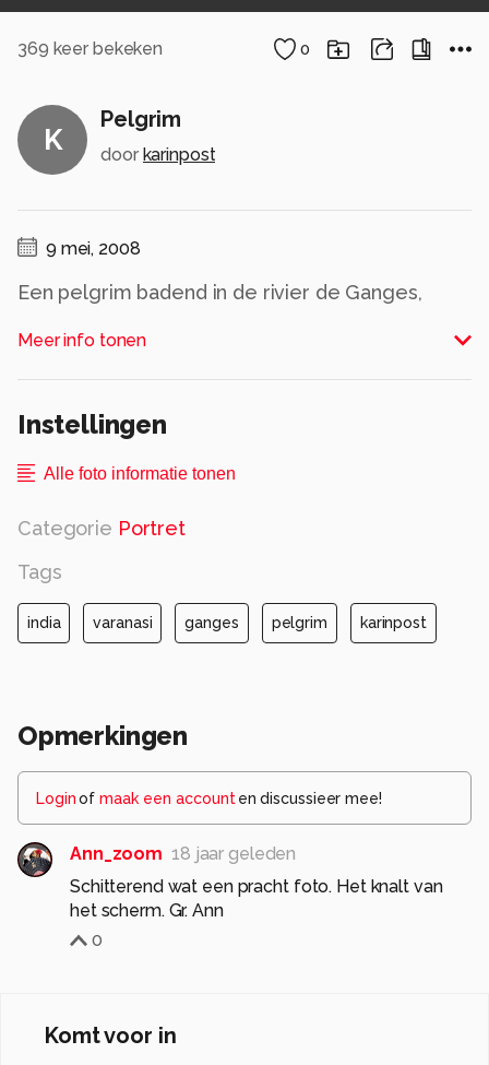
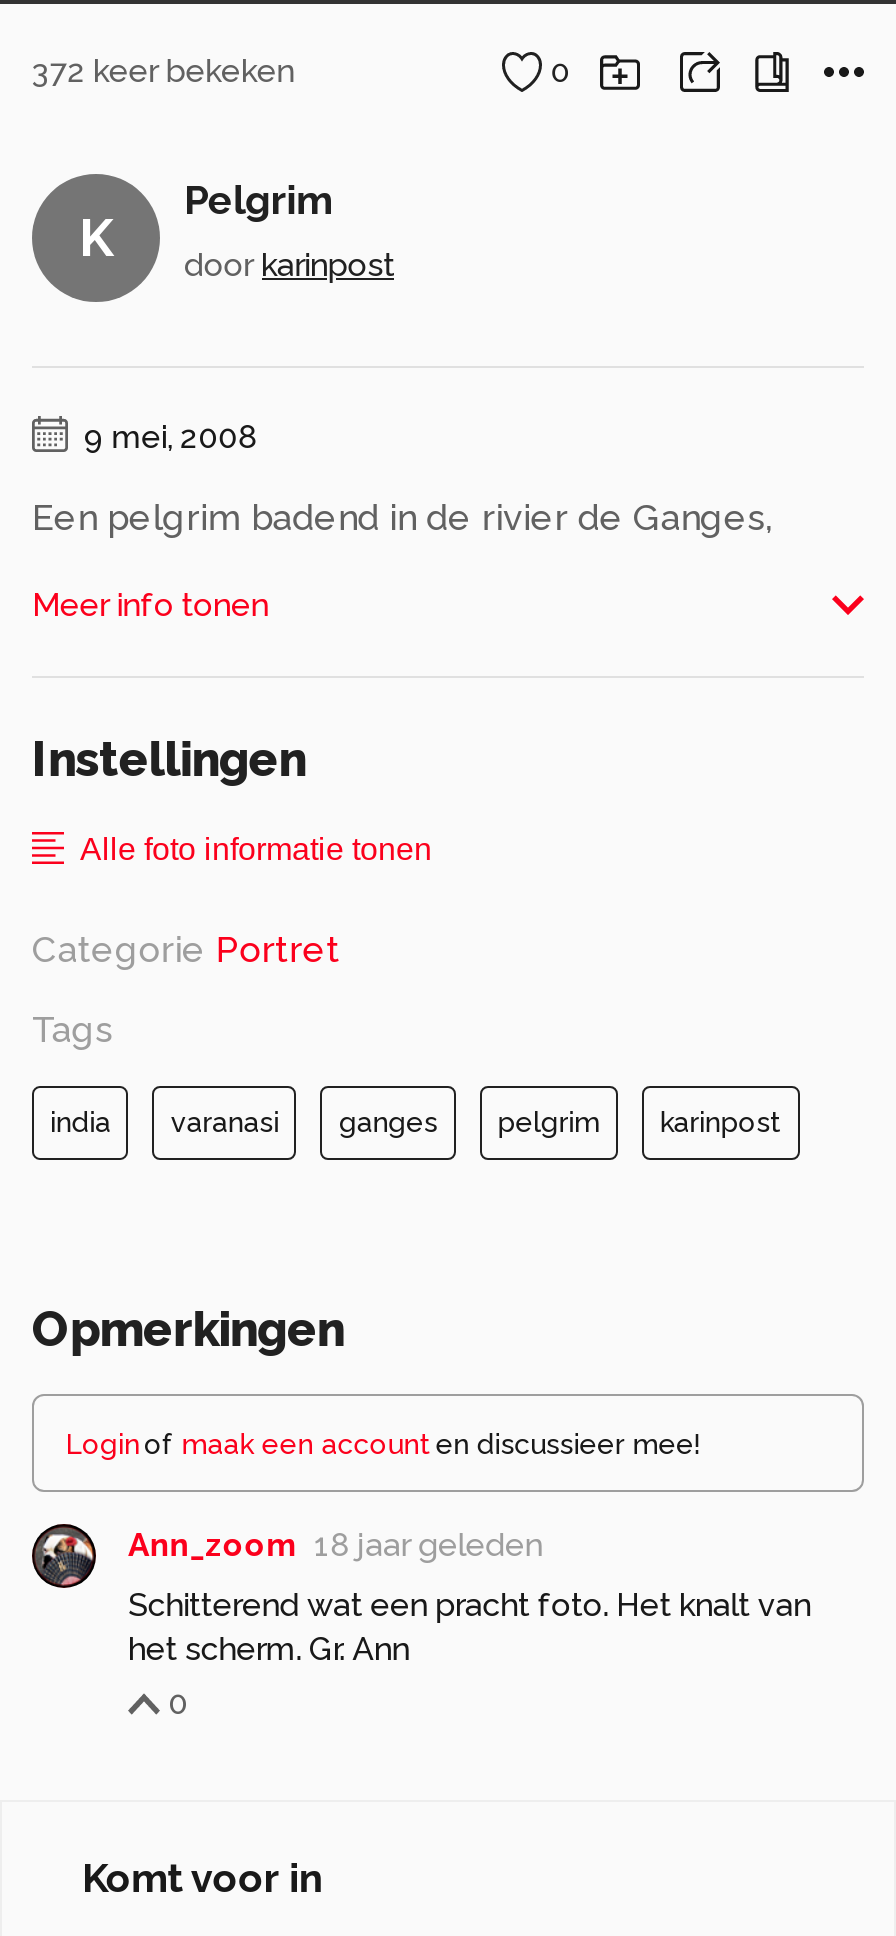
[17,38,163,59] 369 keer bekeken -> [32,52,294,90] 372 keer bekeken

